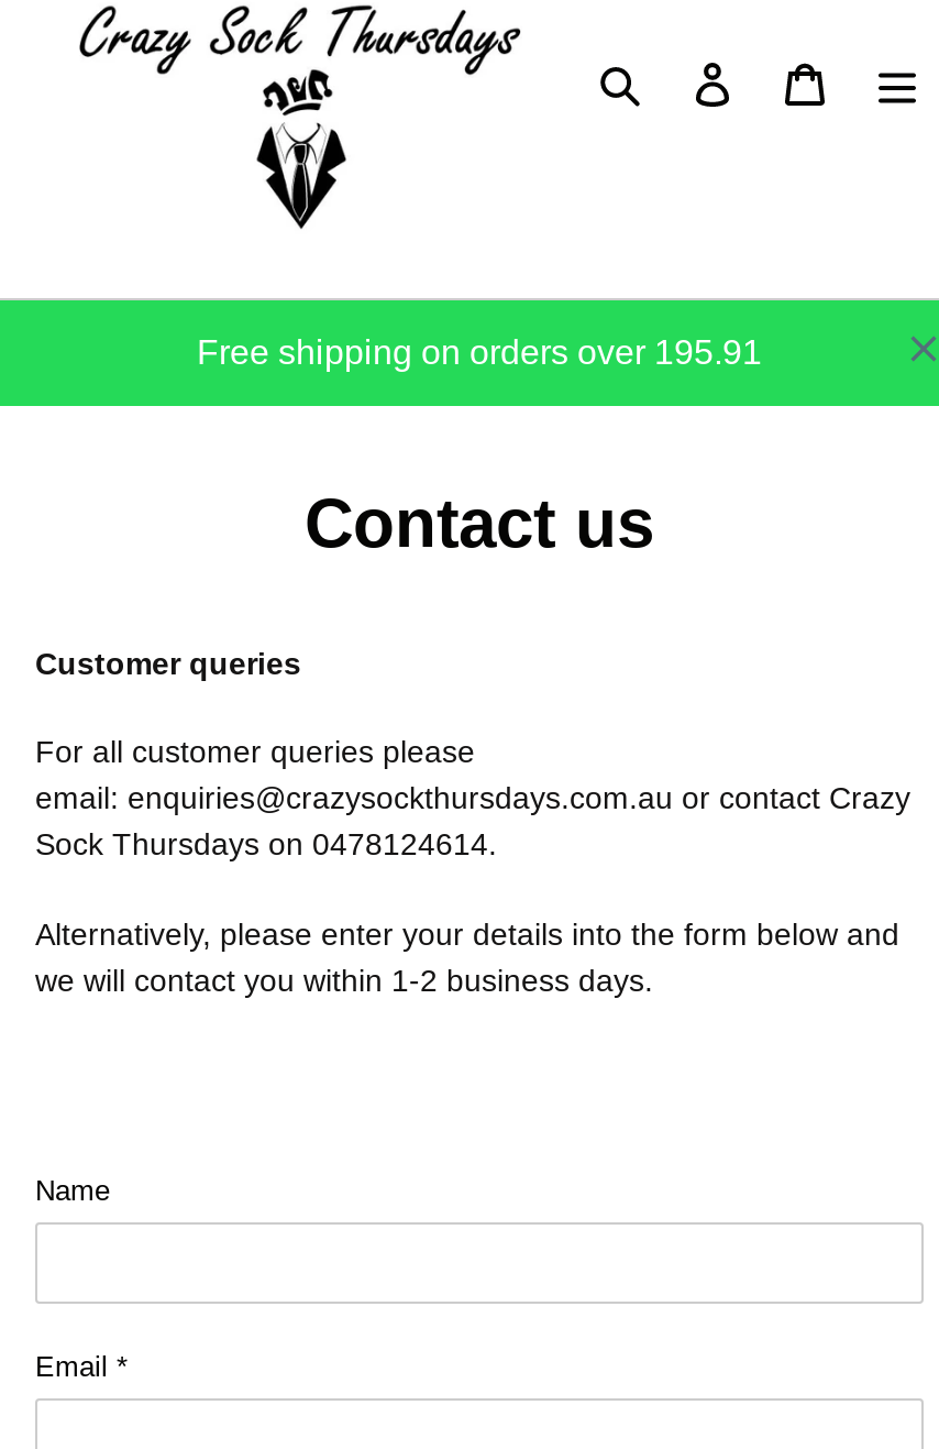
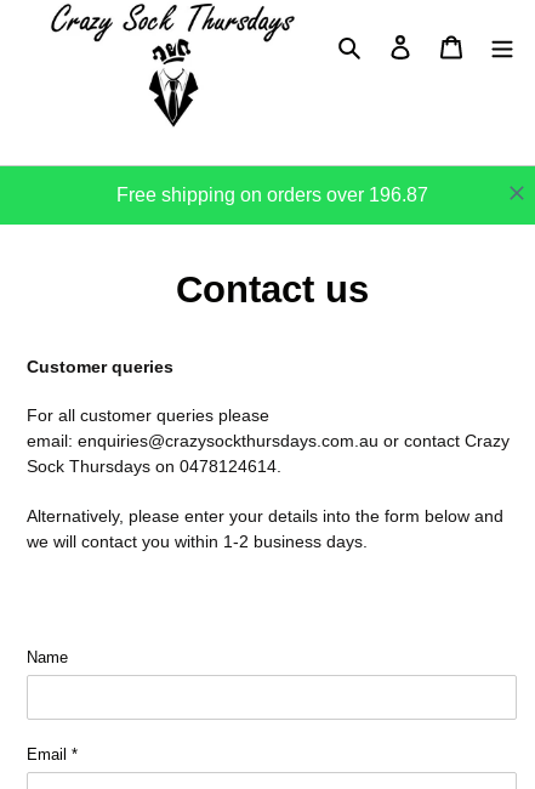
[197,333,762,370] Free shipping on orders over 195.91 -> [116,184,428,205] Free shipping on orders over 196.87

